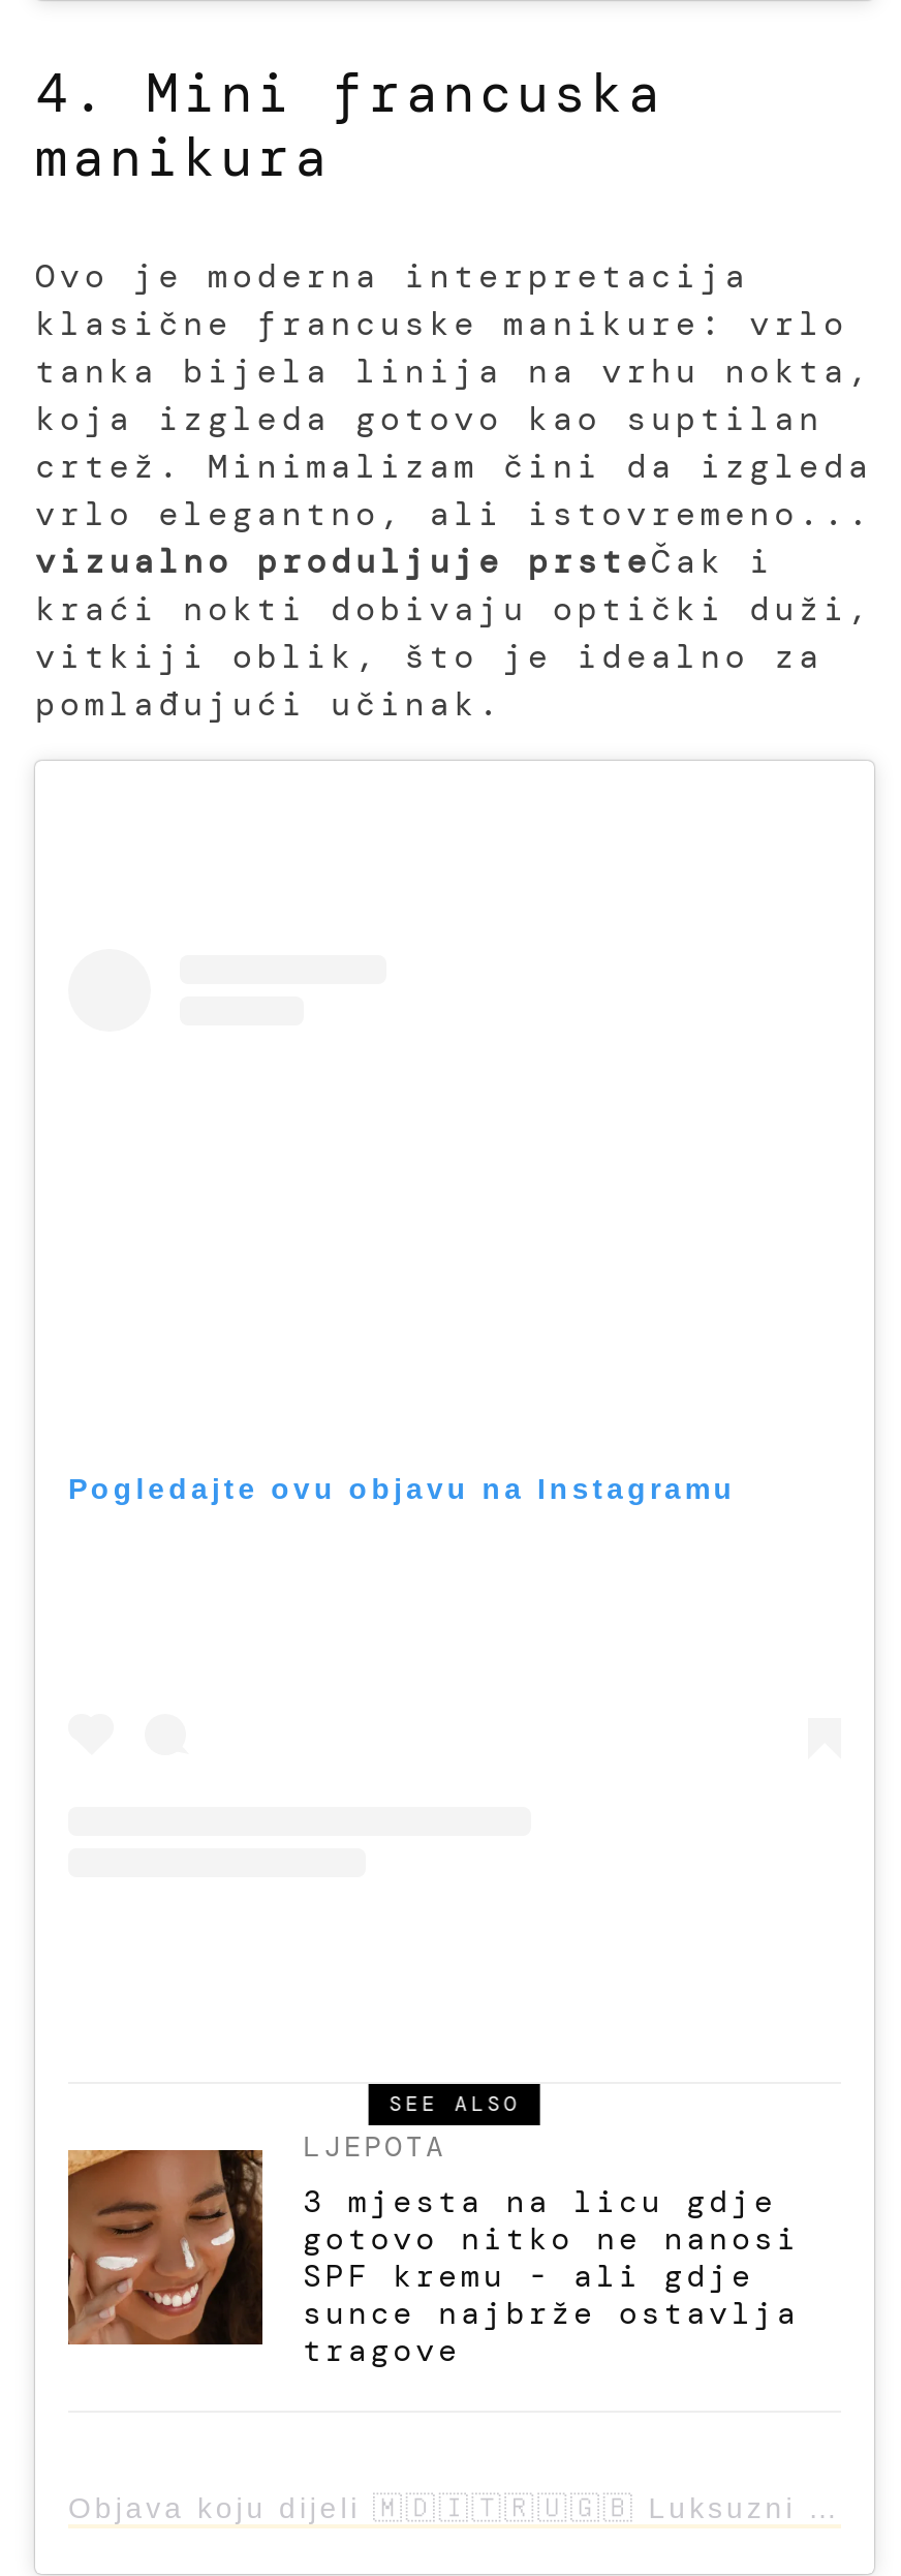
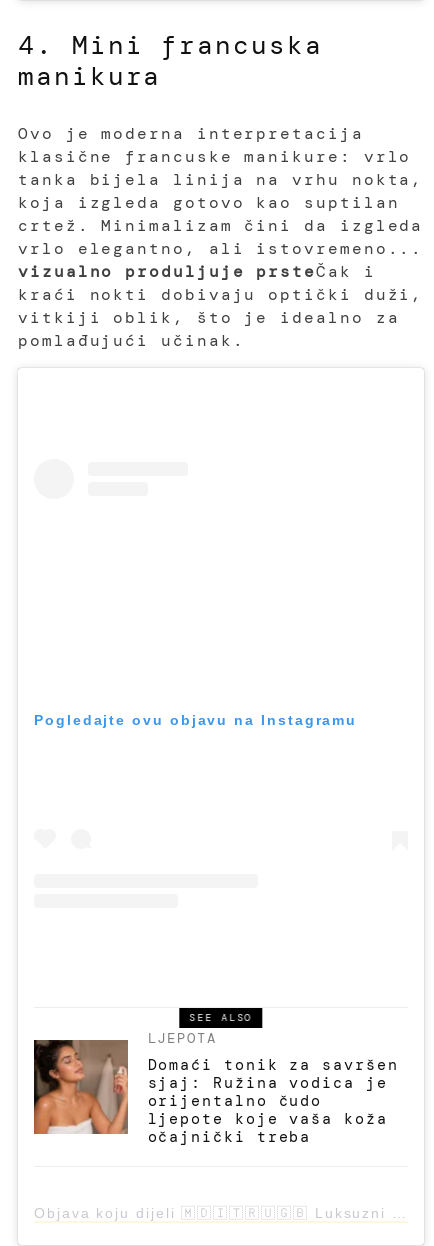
[66,2148,799,2371] [image] | 3 mjesta na licu gdje | gotovo nitko ne nanosi | SPF kremu - ali gdje | sunce najbrže ostavlja | tragove -> [33,1039,399,1147] [image] | Domaći tonik za savršen | sjaj: Ružina vodica je | orijentalno čudo | ljepote koje vaša koža | očajnički treba

